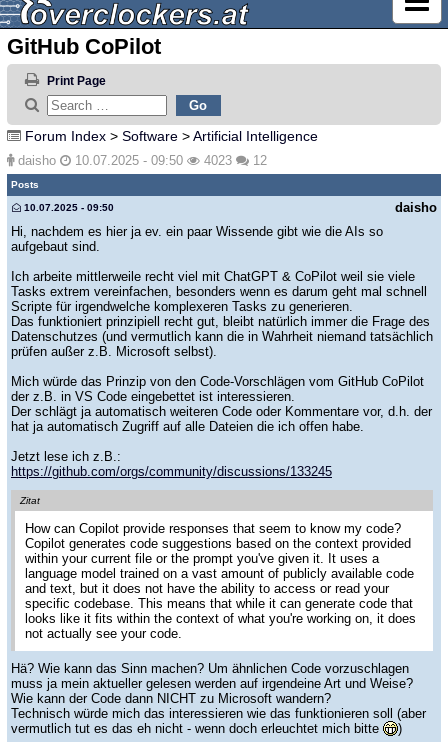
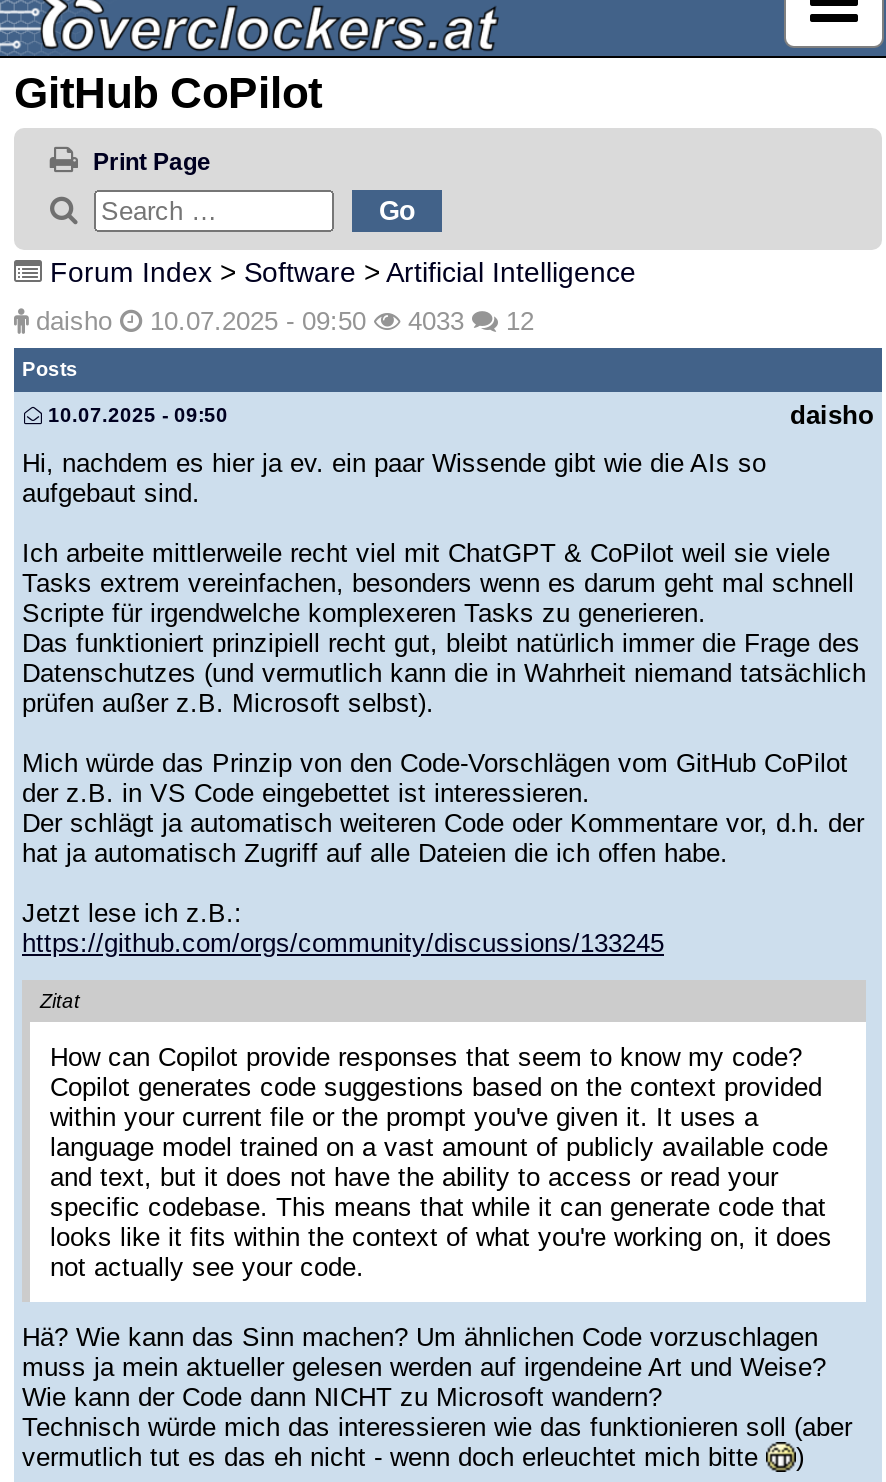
[14,153,267,168] daisho 10.07.2025 - 09:50 4023 12 -> [28,306,534,336] daisho 10.07.2025 - 09:50 4033 12

